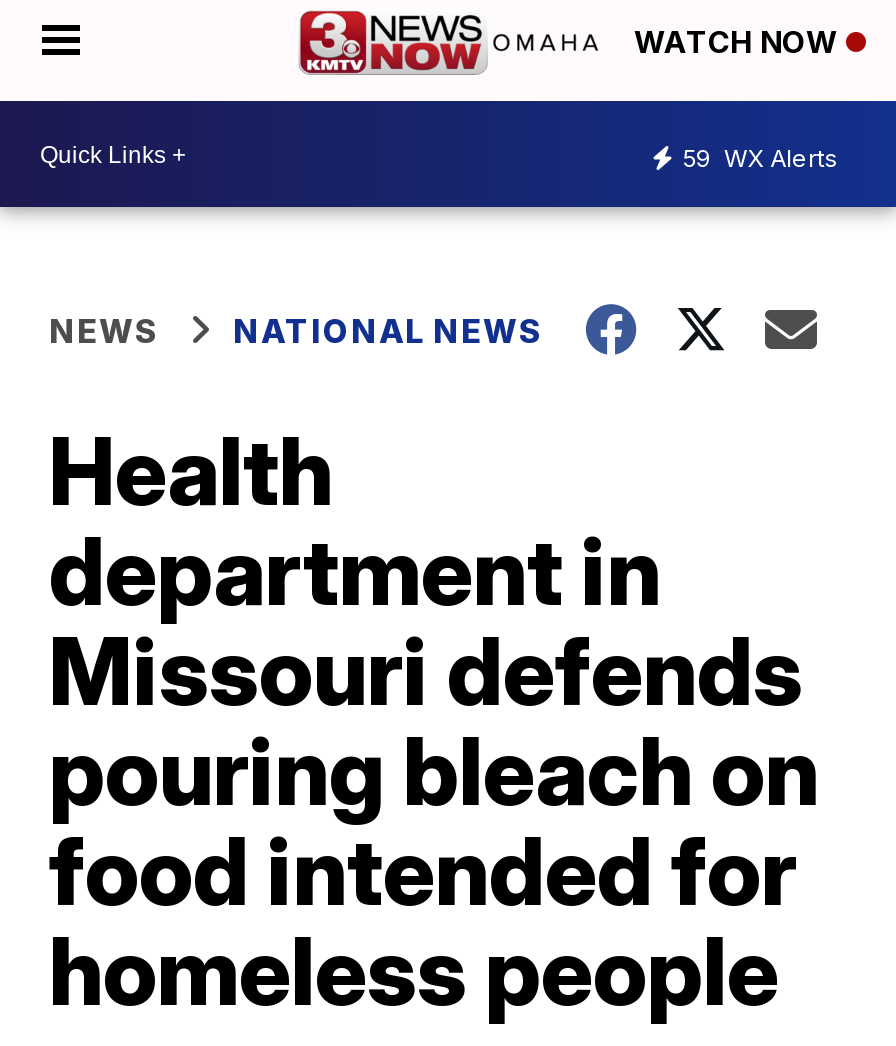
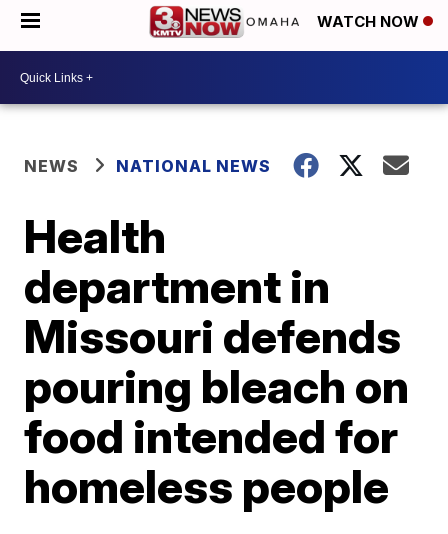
[682,142,838,172] 59 WX Alerts -> none

